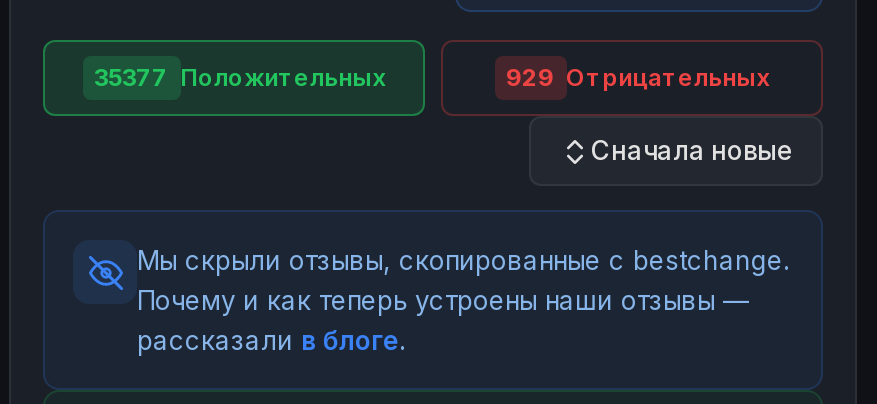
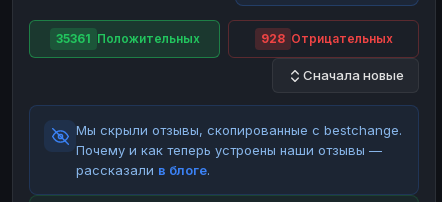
[94,62,386,92] 35377 Положительных -> [55,31,199,46] 35361 Положительных
[506,62,770,92] 929 Отрицательных -> [260,31,392,46] 928 Отрицательных

